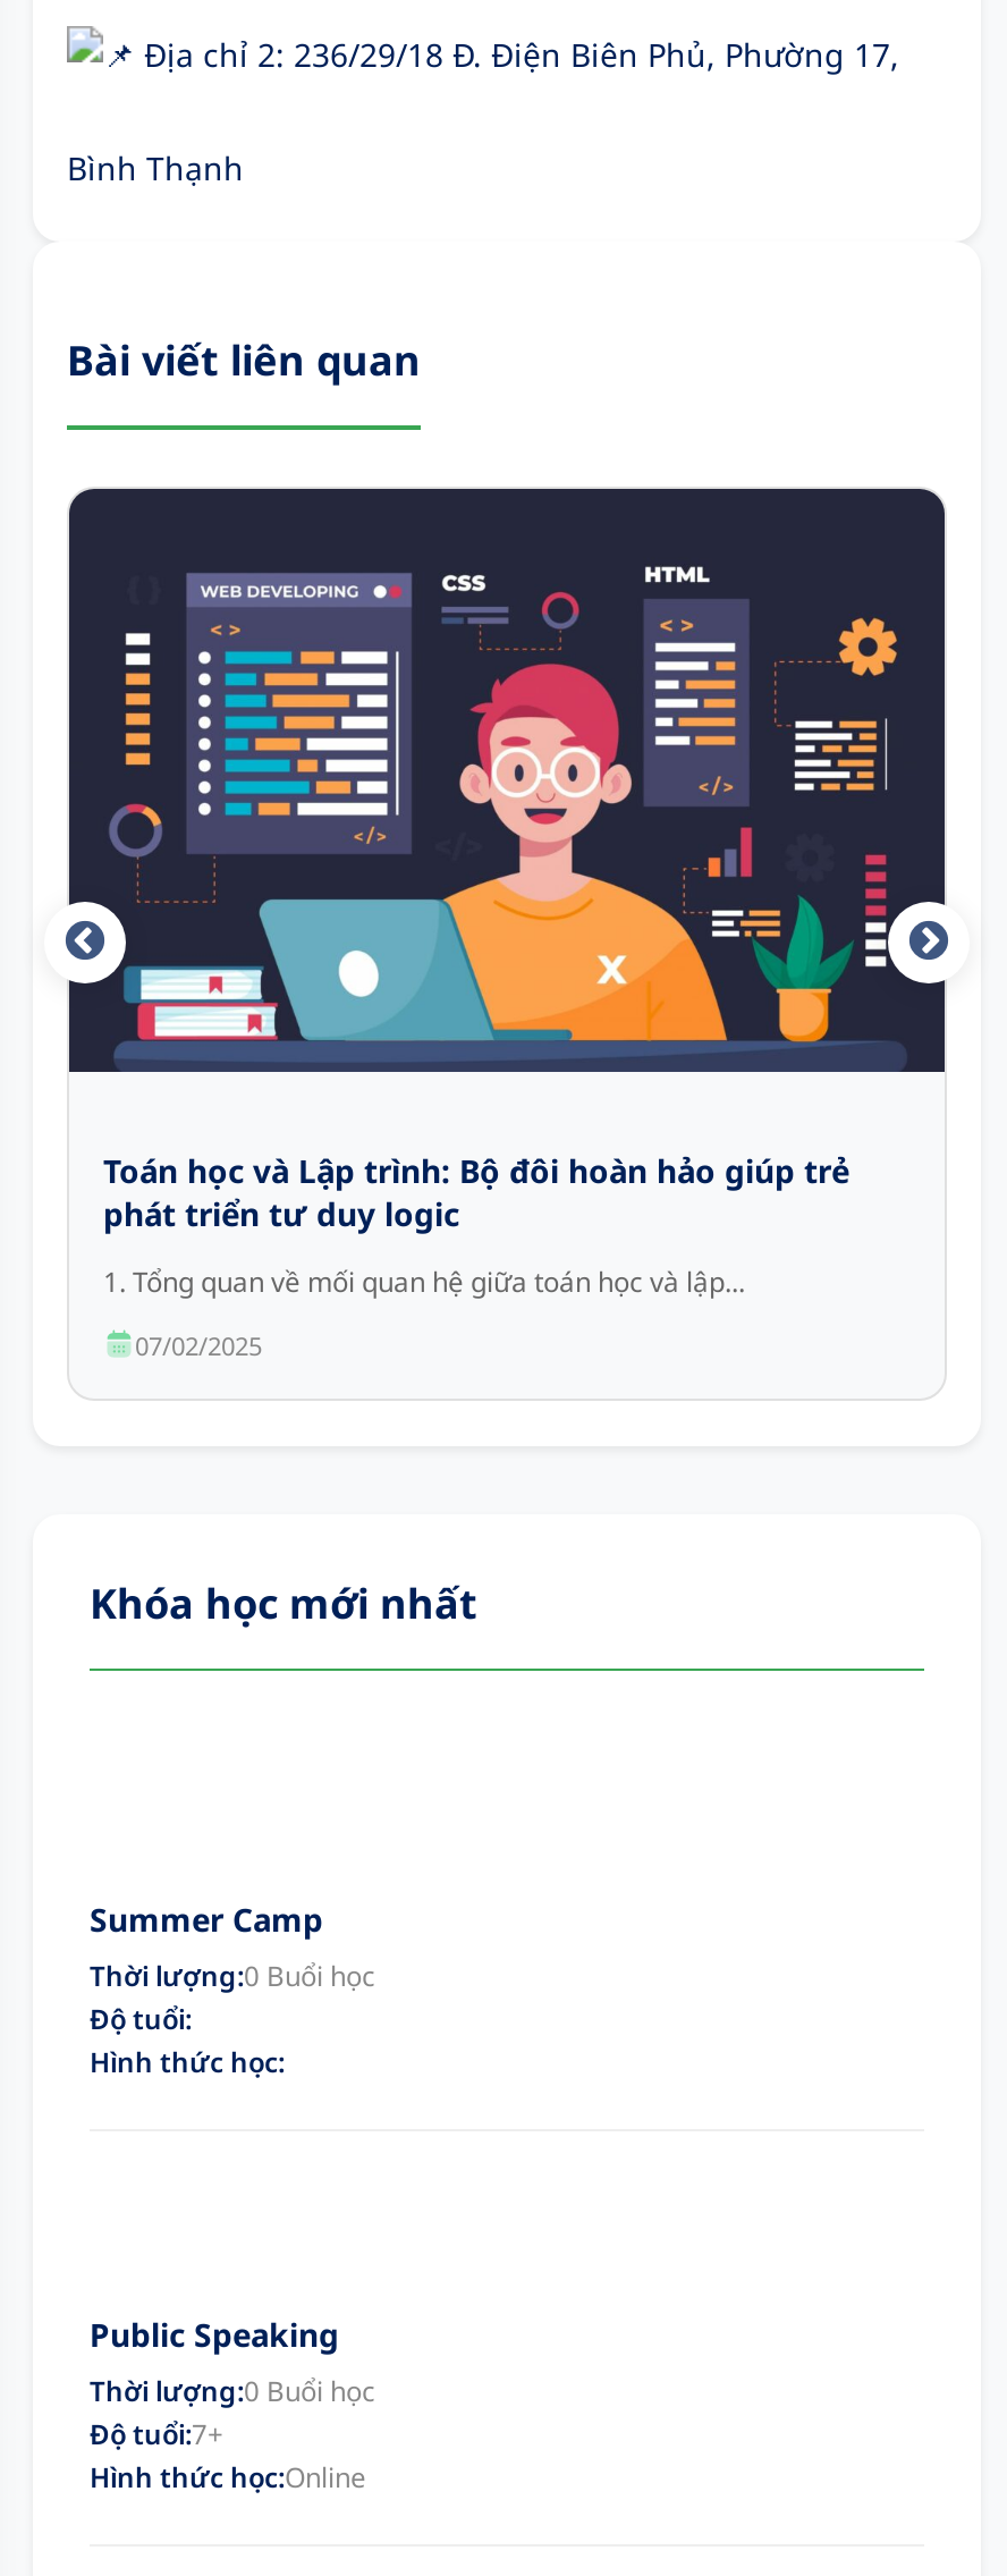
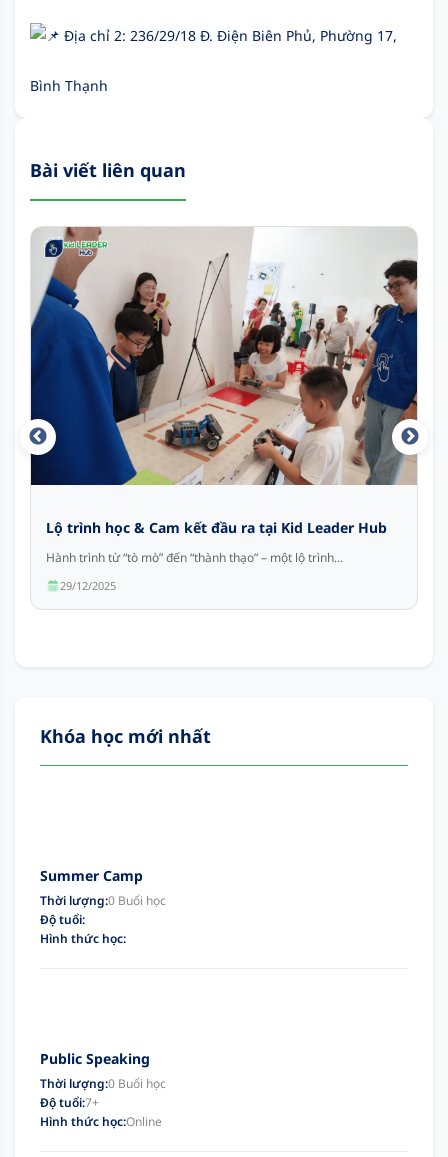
[62,487,951,1234] [image] | Toán học và Lập trình: Bộ đôi hoàn hảo giúp trẻ | phát triển tư duy logic -> [28,226,420,537] [image] | Lộ trình học & Cam kết đầu ra tại Kid Leader Hub
[103,1261,745,1300] 1. Tổng quan về mối quan hệ giữa toán học và lập... -> [46,549,343,566] Hành trình từ “tò mò” đến “thành thạo” – một lộ trình...
[135,1327,262,1361] 07/02/2025 -> [60,578,116,593] 29/12/2025

